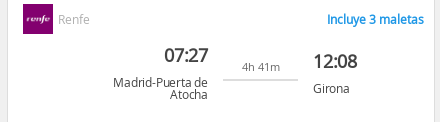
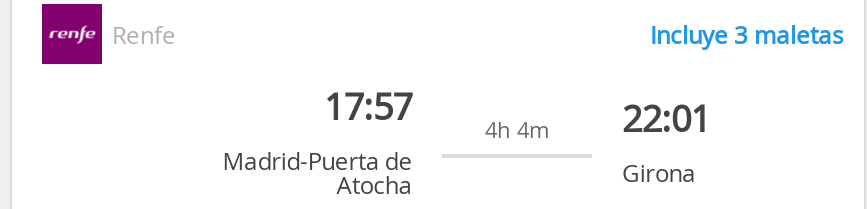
[164,43,208,67] 07:27 -> [324,82,412,130] 17:57
[313,49,357,73] 12:08 -> [622,94,710,142] 22:01
[241,59,279,74] 4h 41m -> [485,114,549,144] 4h 4m

